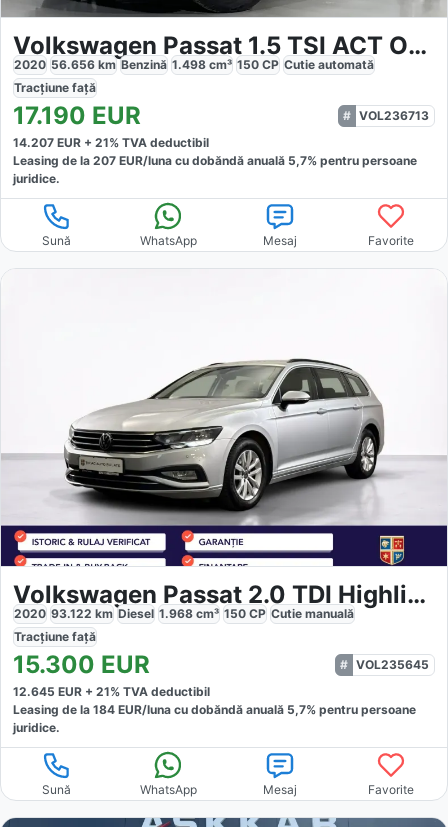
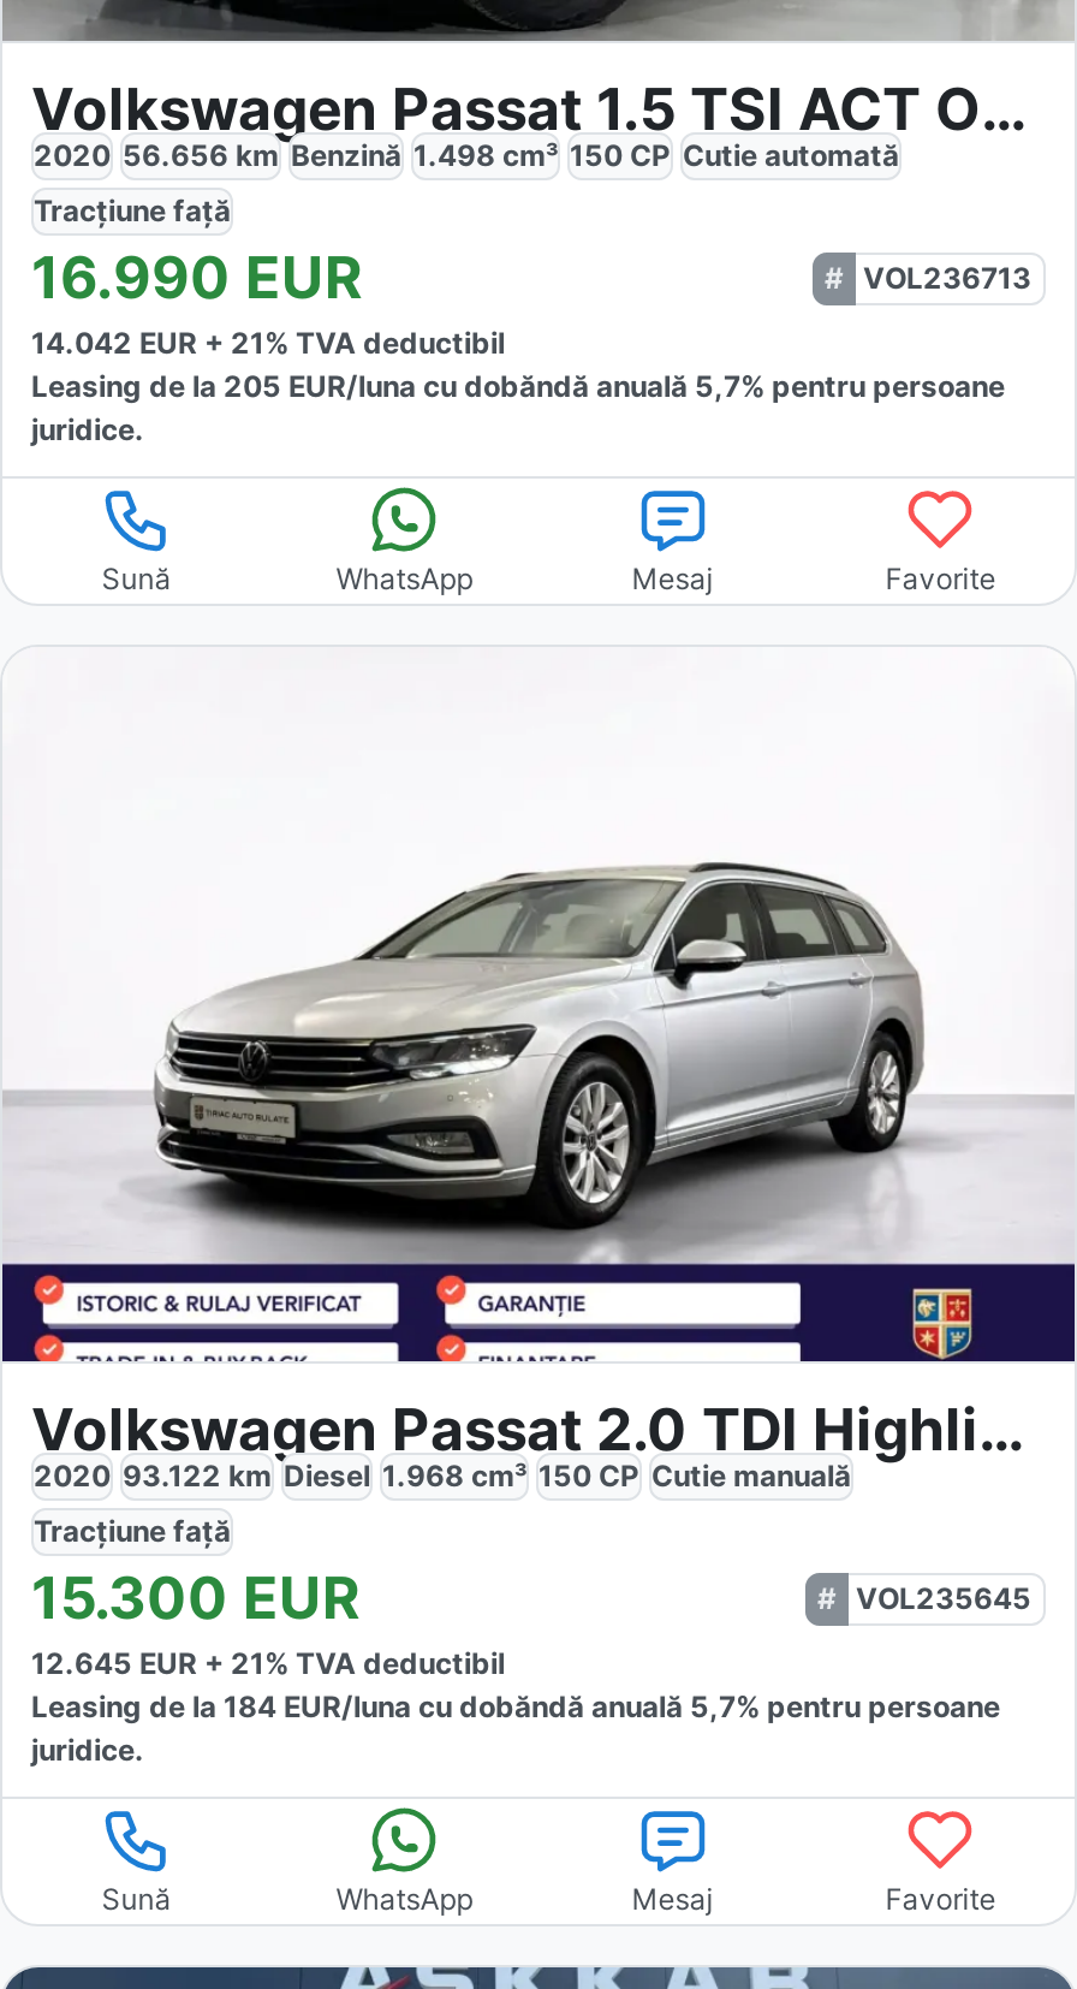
[13,100,141,129] 17.190 EUR -> [31,242,363,311] 16.990 EUR
[13,134,209,149] 14.207 EUR + 21% TVA deductibil -> [31,323,505,360] 14.042 EUR + 21% TVA deductibil
[13,152,417,167] Leasing de la 207 EUR/luna cu dobăndă anuală 5,7% pentru persoane -> [31,367,1005,403] Leasing de la 205 EUR/luna cu dobăndă anuală 5,7% pentru persoane

